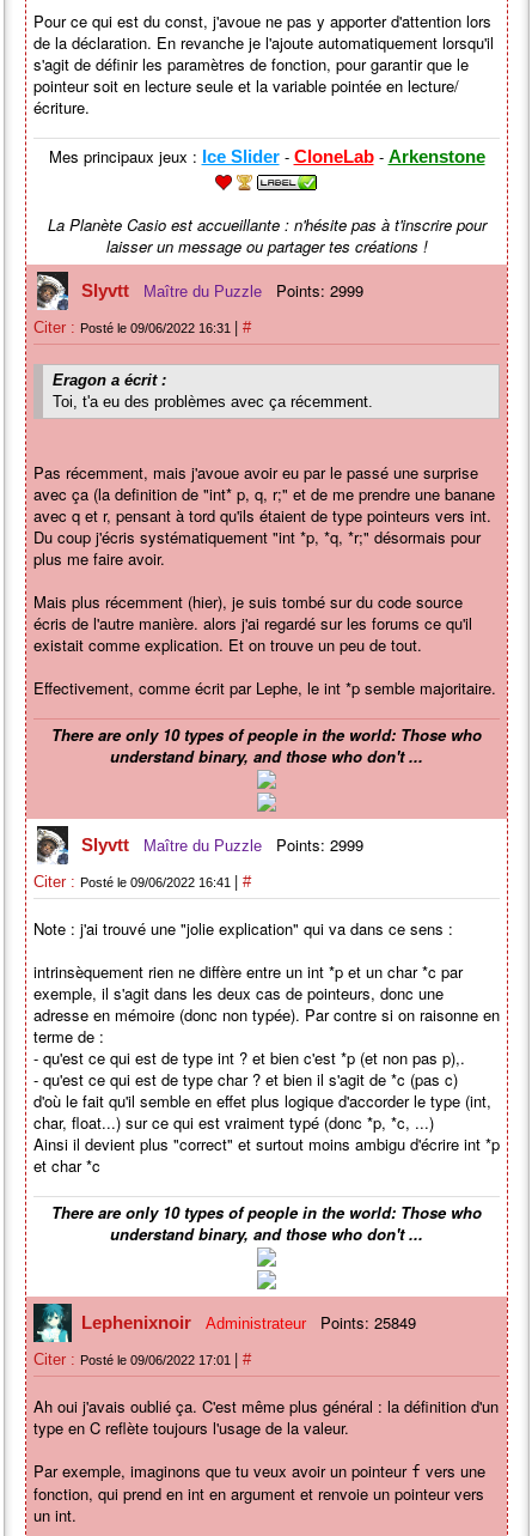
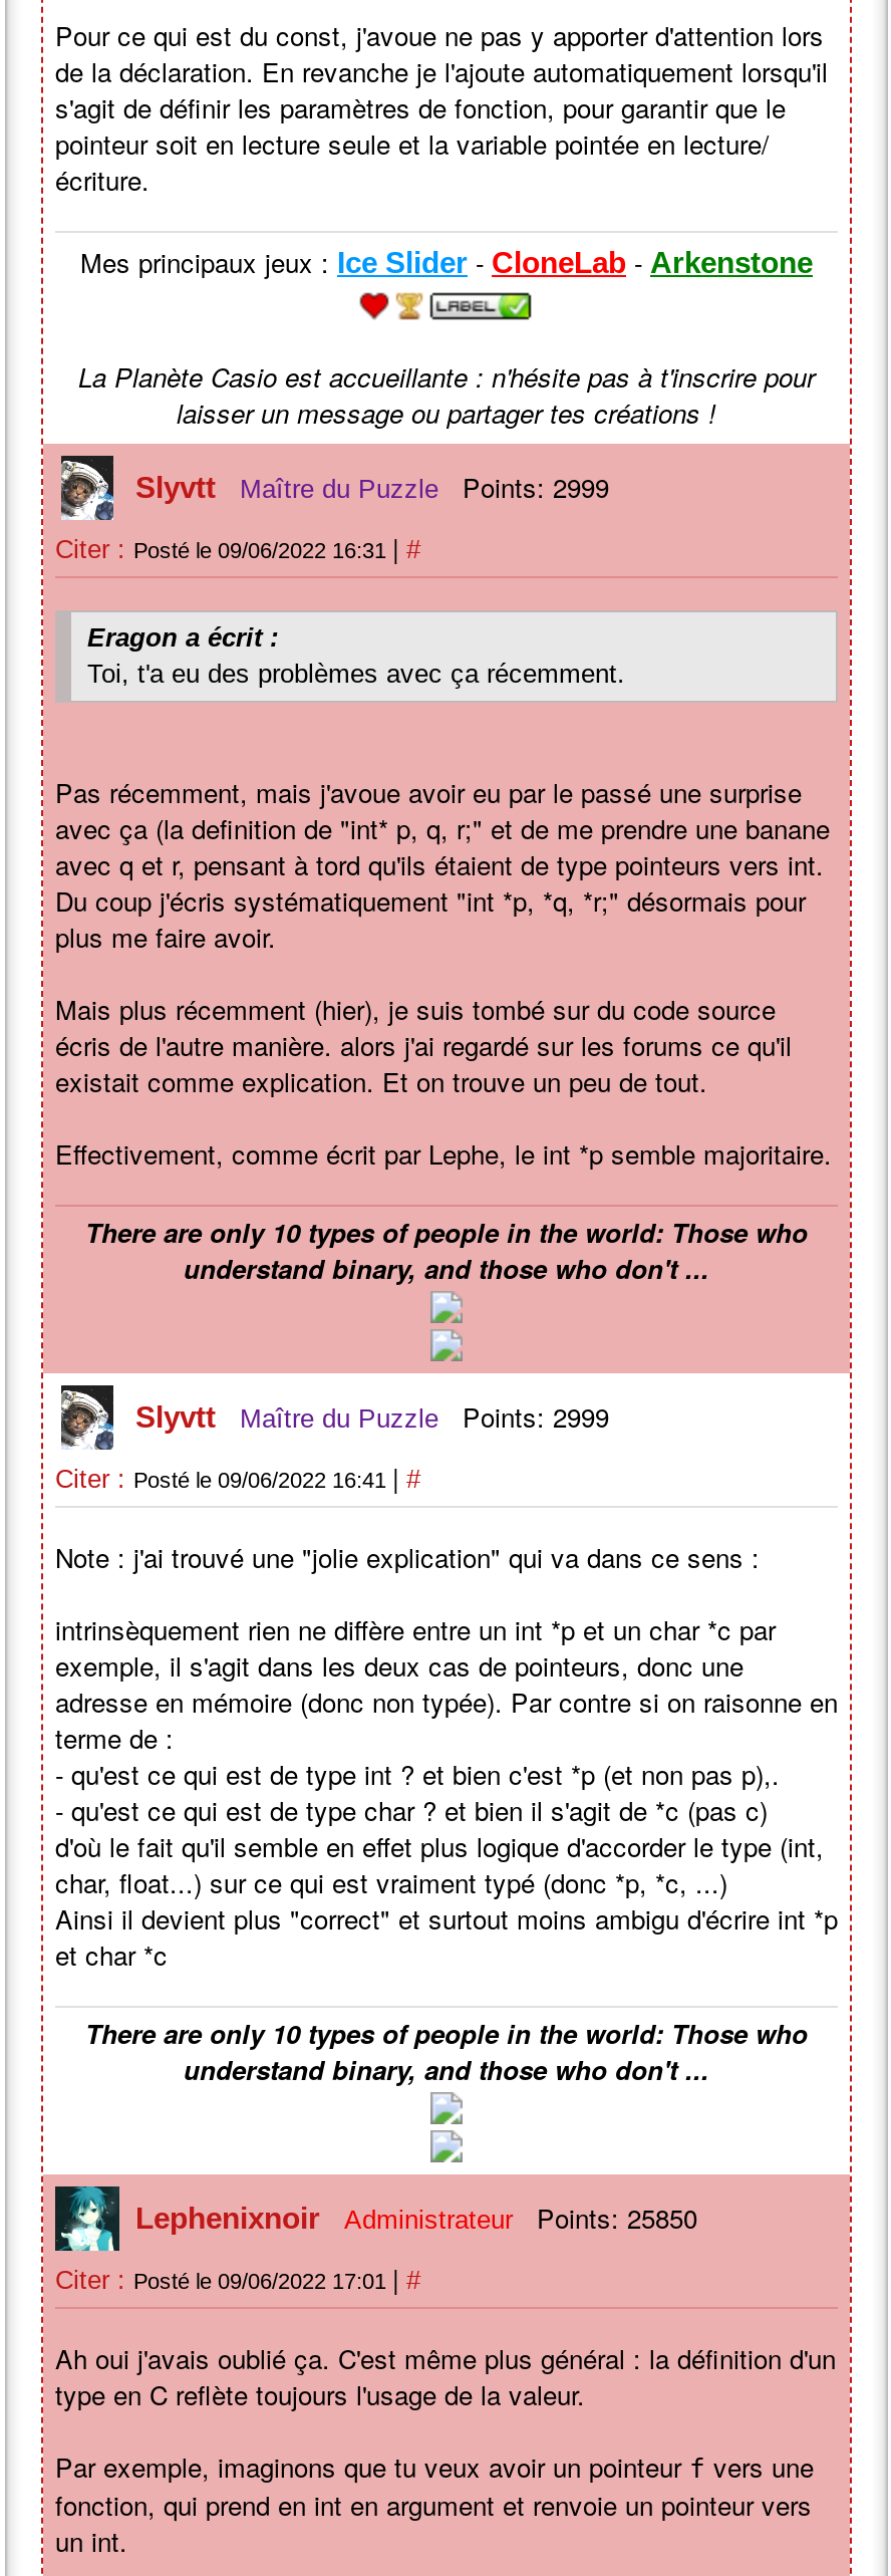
[81,1311,416,1334] Lephenixnoir Administrateur Points: 25849 -> [135,2199,697,2237] Lephenixnoir Administrateur Points: 25850

